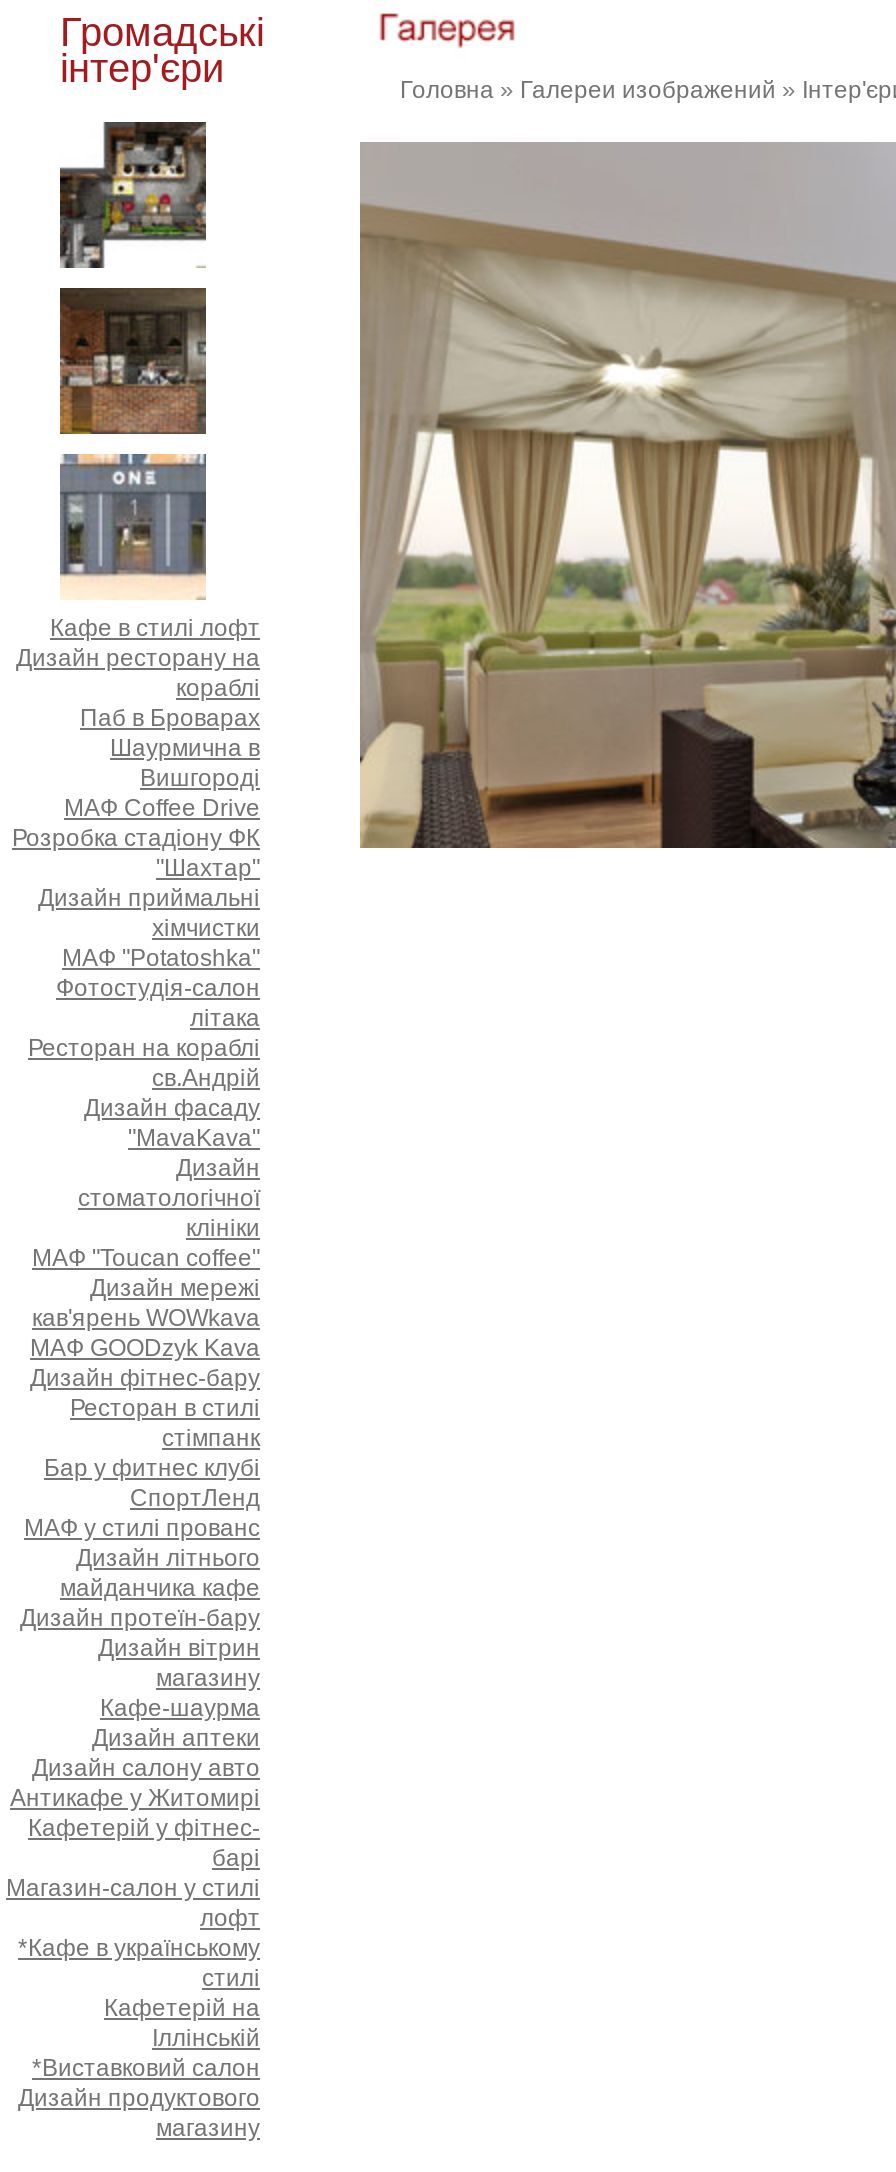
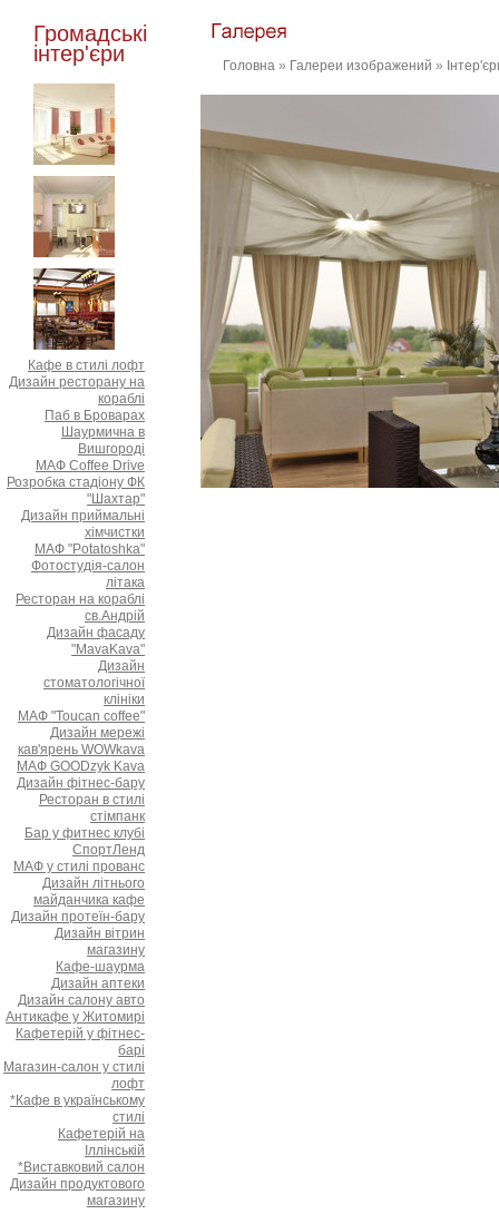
[58,120,208,270] [image] -> [33,84,116,166] [image]
[60,286,206,436] [image] -> [33,176,115,257] [image]
[58,452,208,600] [image] -> [32,267,116,351] [image]

